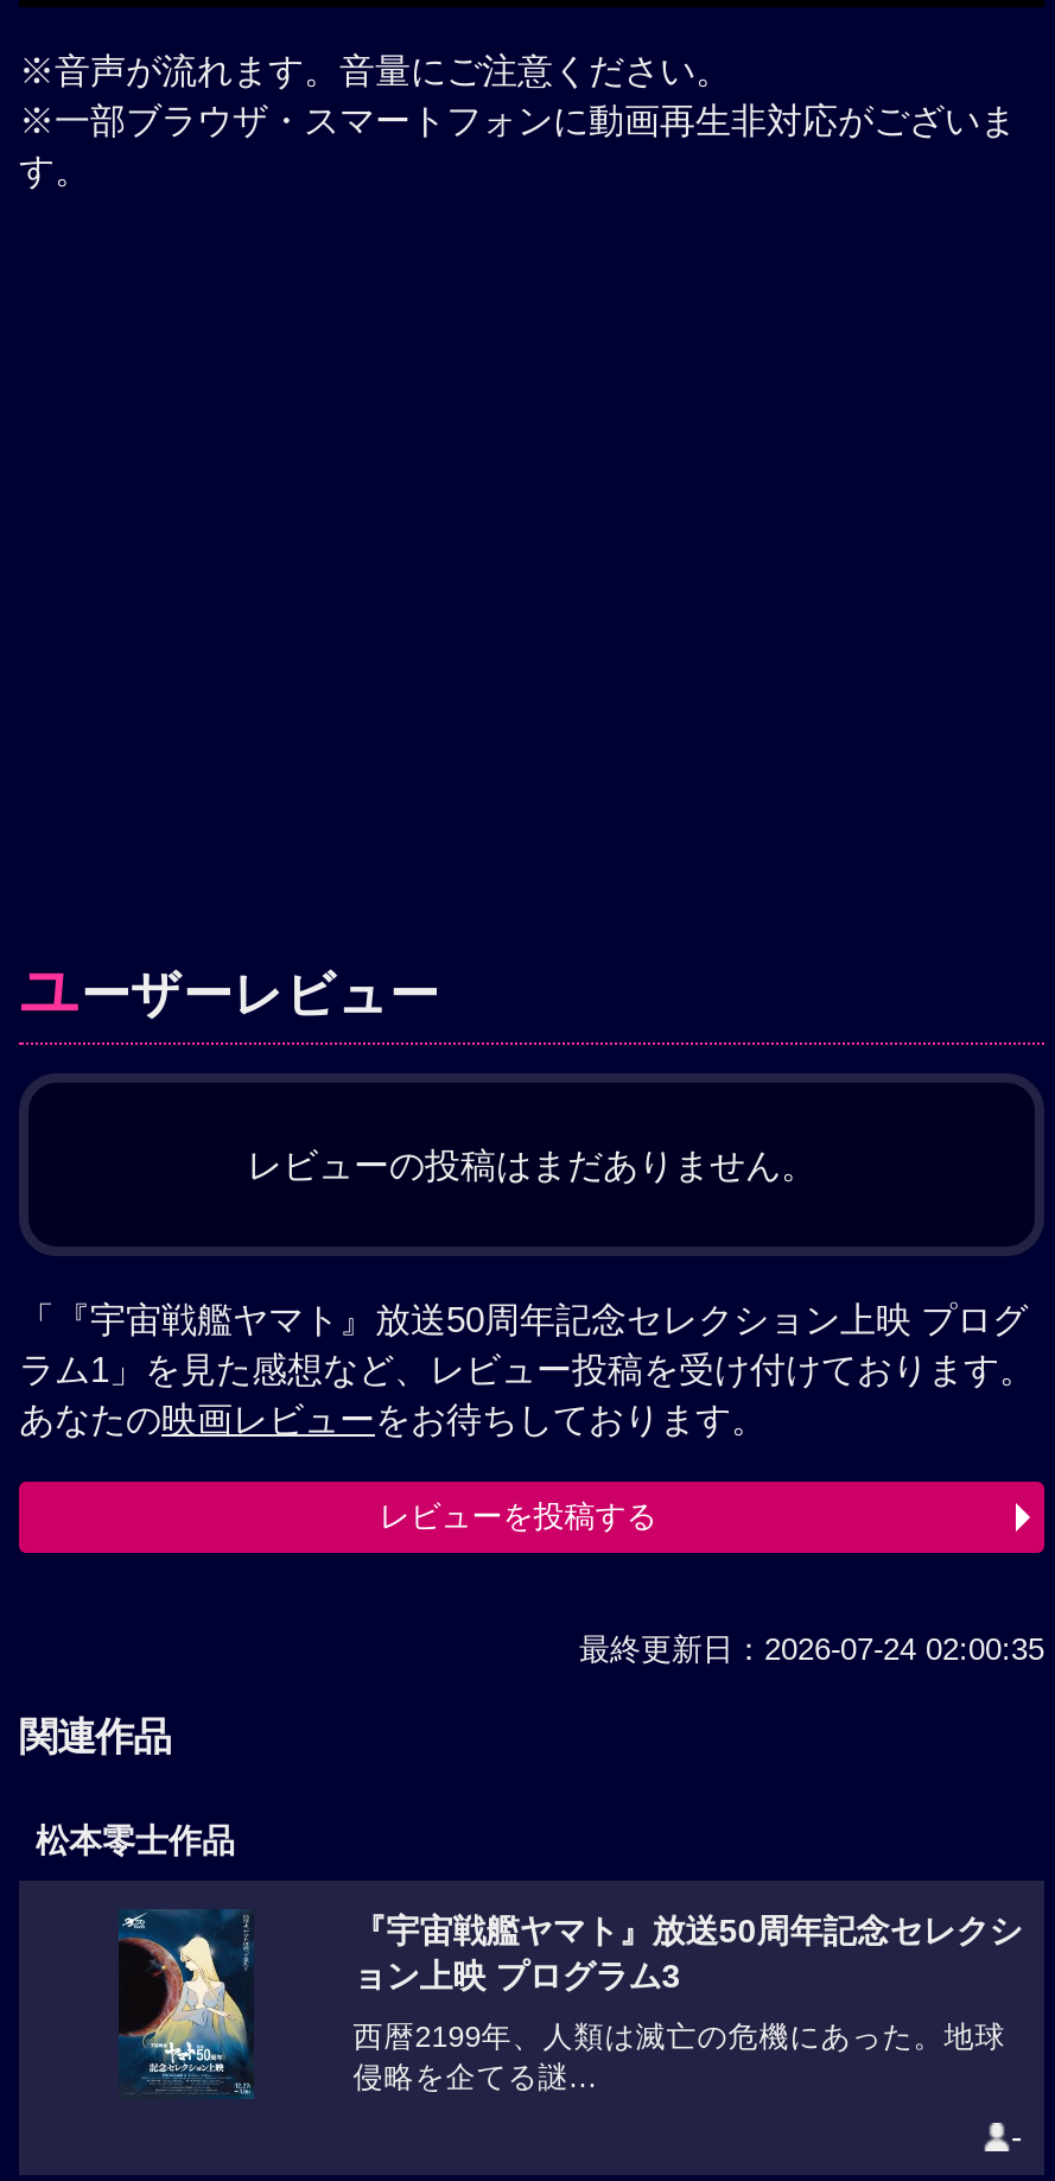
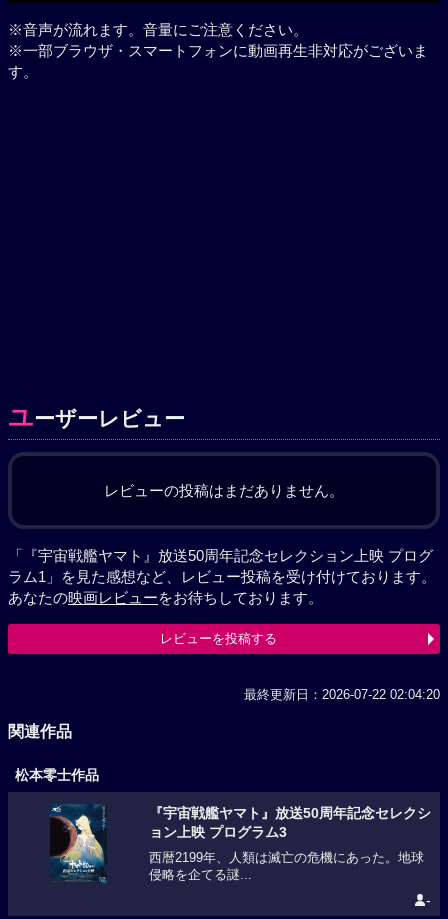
[579,1631,1044,1667] 最終更新日：2026-07-24 02:00:35 -> [244,687,440,702] 最終更新日：2026-07-22 02:04:20

